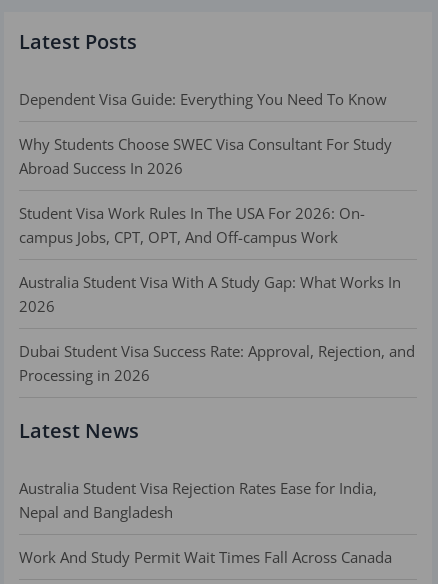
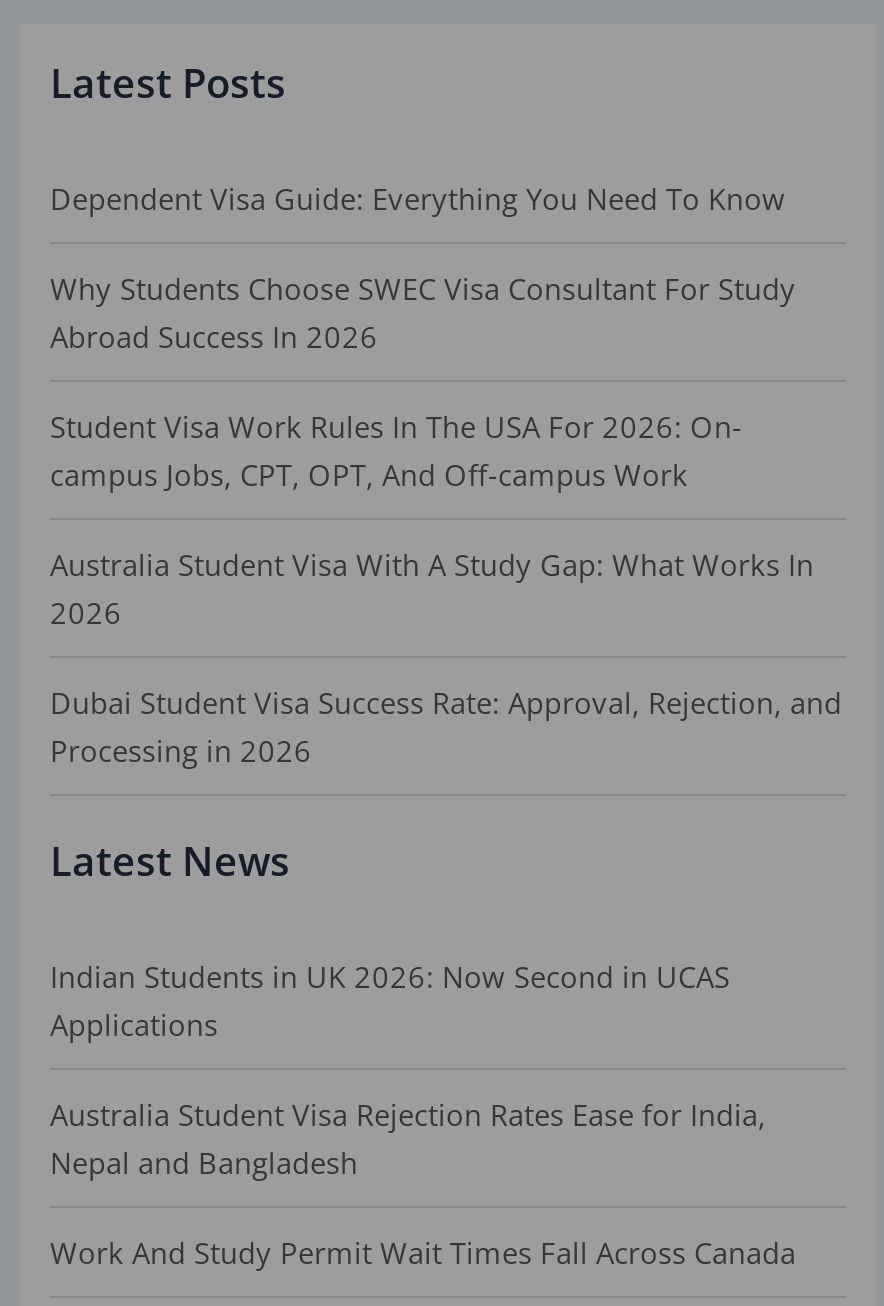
none -> [50,956,730,1044] Indian Students in UK 2026: Now Second in UCAS | Applications

